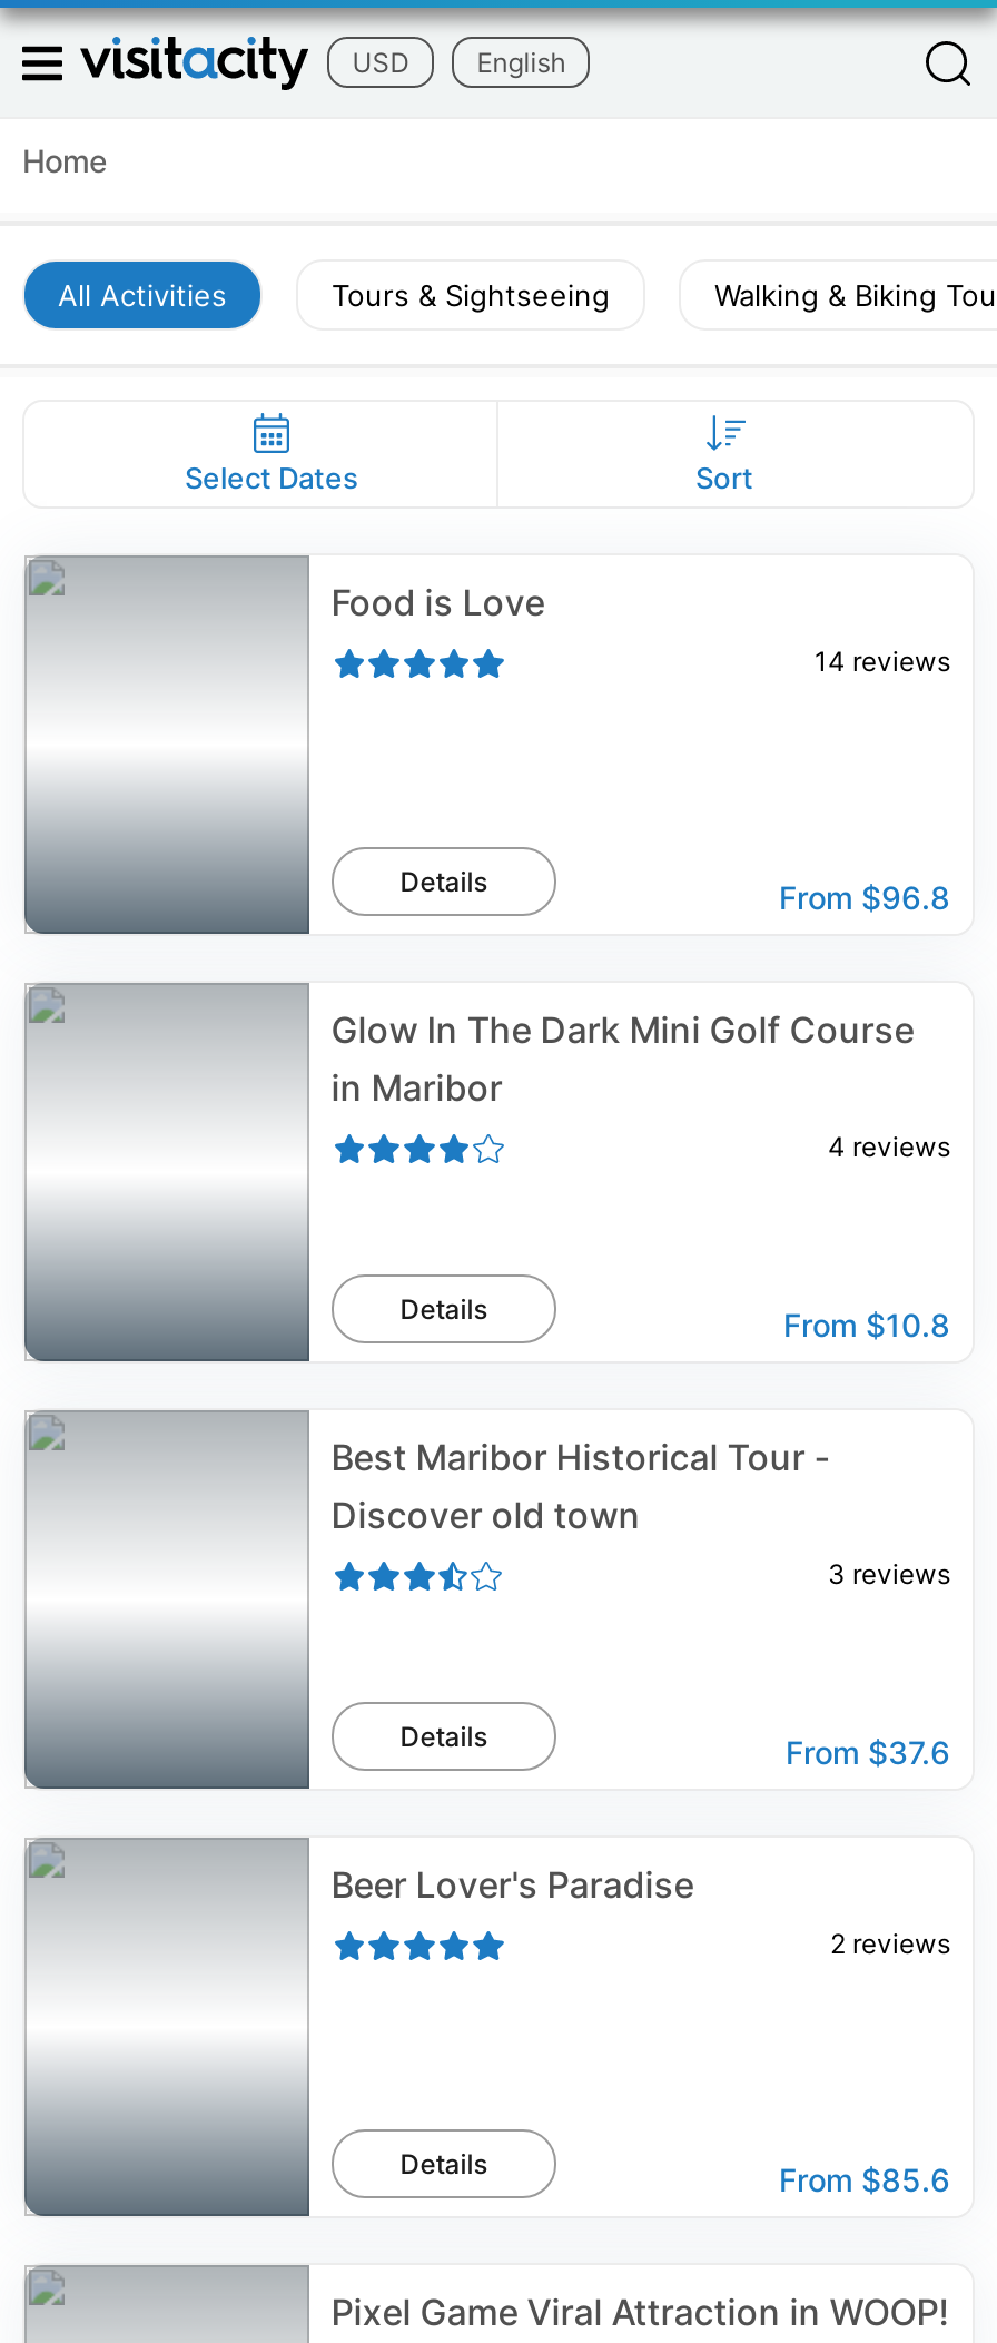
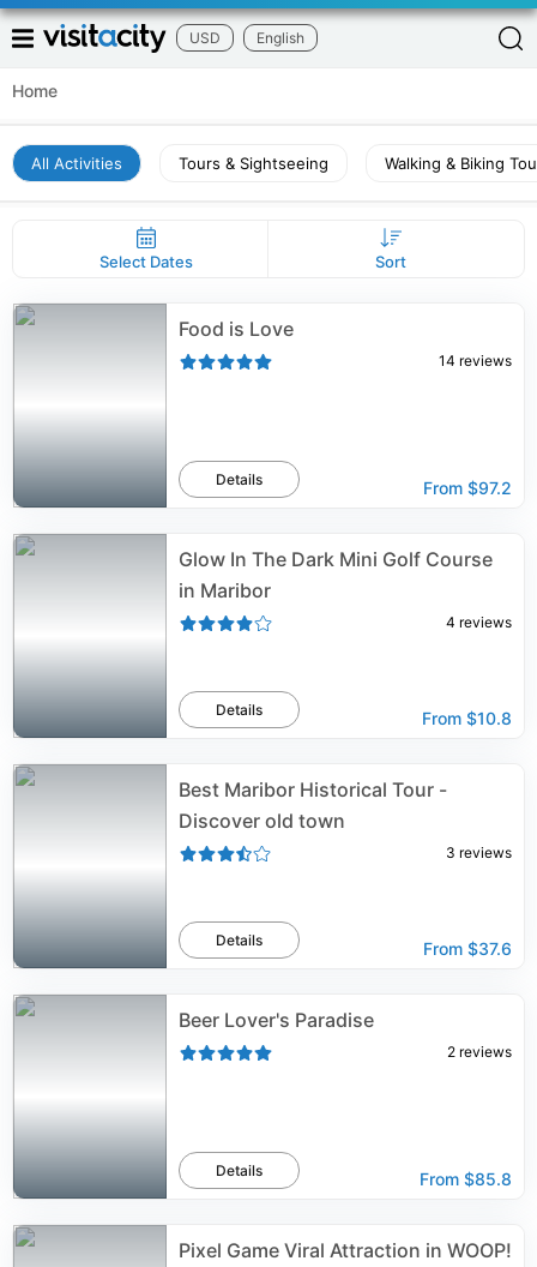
[779,878,950,916] From $96.8 -> [423,478,512,498] From $97.2
[779,2160,950,2198] From $85.6 -> [420,1169,512,1189] From $85.8

